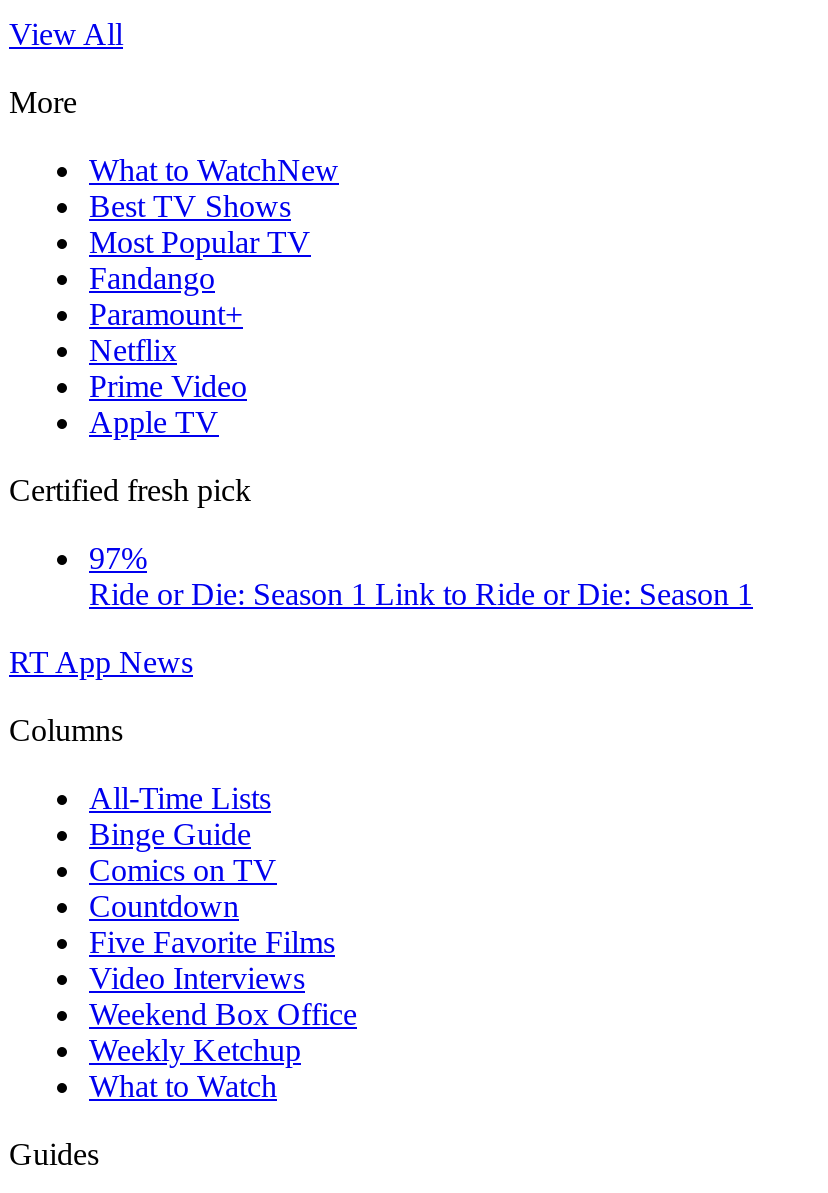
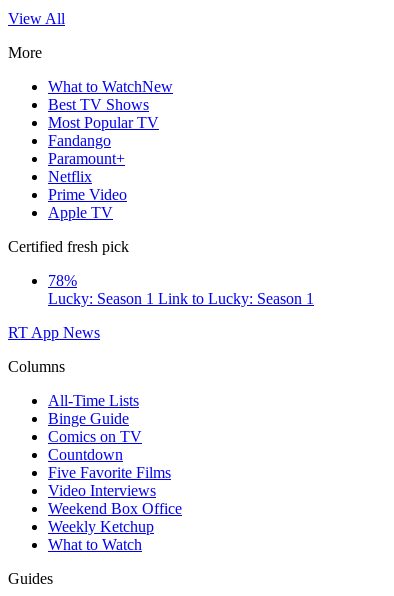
[89,541,753,611] 97% | Ride or Die: Season 1 Link to Ride or Die: Season 1 -> [48,272,314,307] 78% | Lucky: Season 1 Link to Lucky: Season 1

